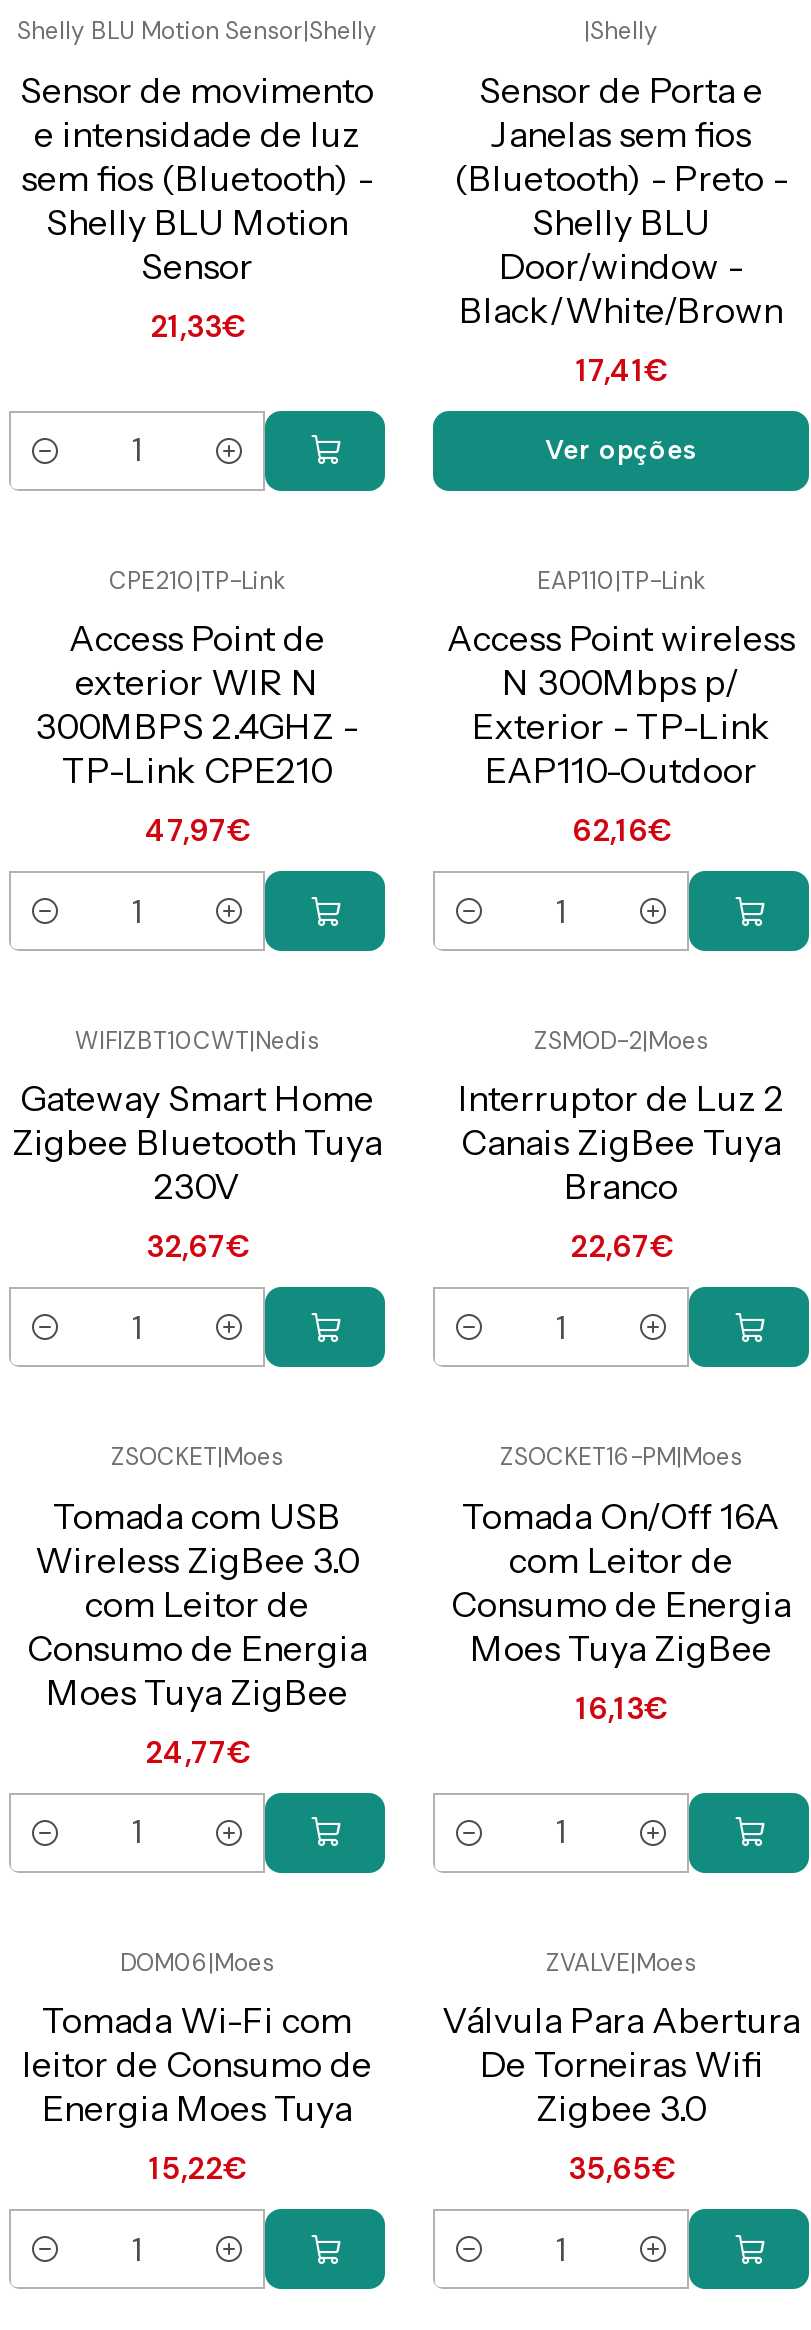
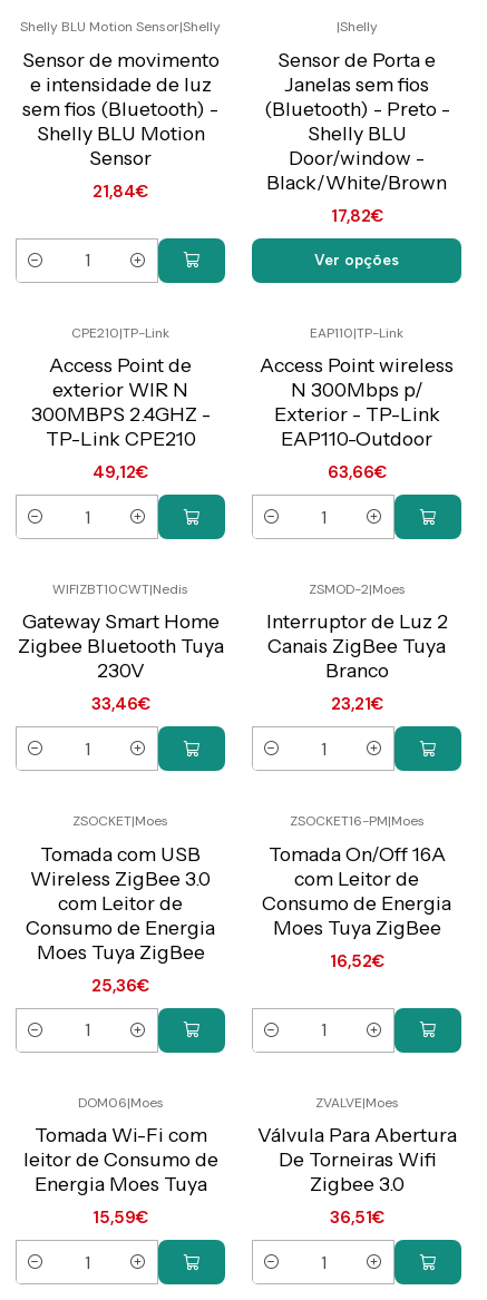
[150,306,244,346] 21,33€ -> [92,180,148,202] 21,84€
[576,350,666,390] 17,41€ -> [330,205,383,227] 17,82€
[145,811,249,851] 47,97€ -> [92,461,148,484] 49,12€
[572,811,670,851] 62,16€ -> [327,461,386,484] 63,66€
[146,1228,248,1268] 32,67€ -> [91,693,150,716] 33,46€
[570,1228,672,1268] 22,67€ -> [330,693,383,716] 23,21€
[576,1689,666,1729] 16,13€ -> [329,950,384,972] 16,52€
[145,1733,249,1773] 24,77€ -> [91,974,149,997] 25,36€
[149,2149,245,2189] 15,22€ -> [92,1207,148,1229] 15,59€
[568,2149,674,2189] 35,65€ -> [329,1207,384,1229] 36,51€

